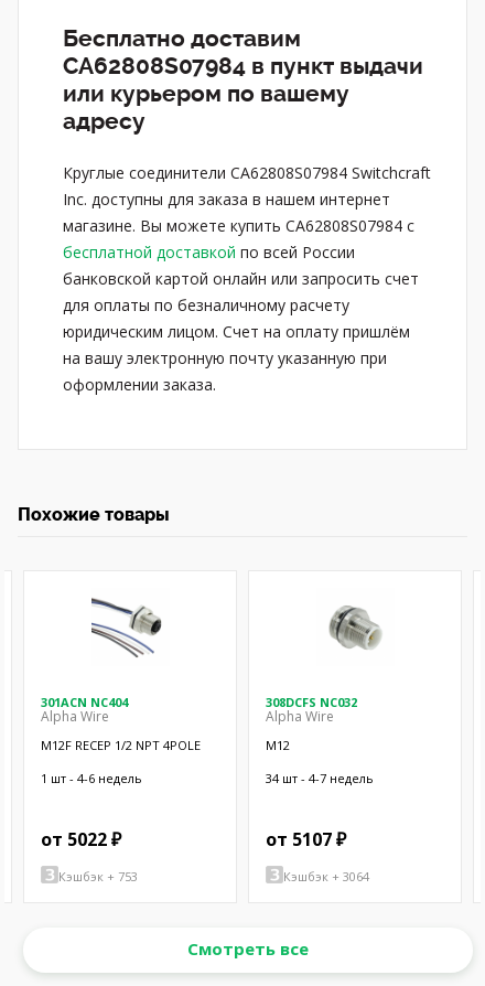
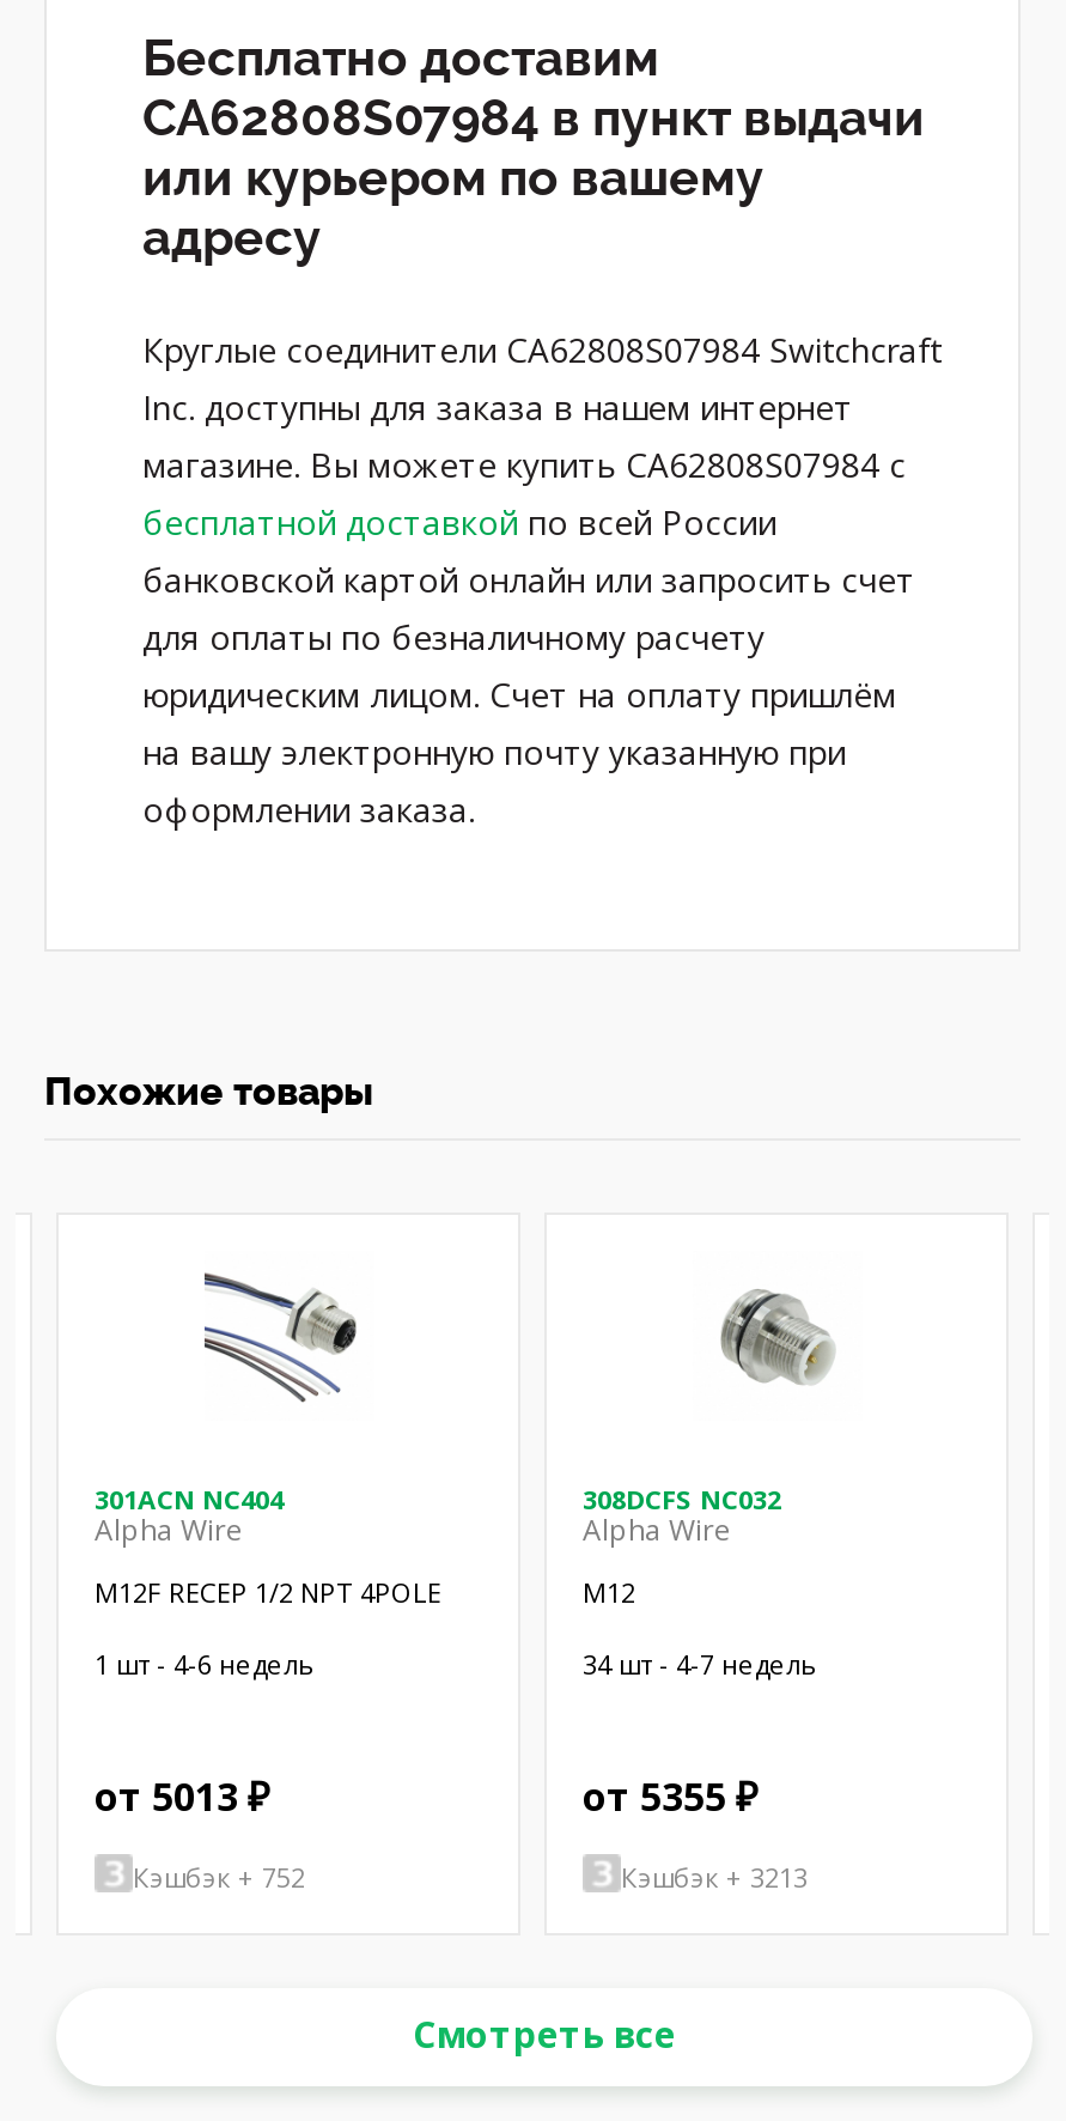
[41,827,121,851] от 5022 ₽ -> [95,1770,269,1823] от 5013 ₽
[266,827,346,851] от 5107 ₽ -> [583,1770,757,1823] от 5355 ₽
[58,867,138,884] Кэшбэк + 753 -> [133,1858,305,1894] Кэшбэк + 752
[283,867,369,884] Кэшбэк + 3064 -> [621,1858,808,1894] Кэшбэк + 3213

